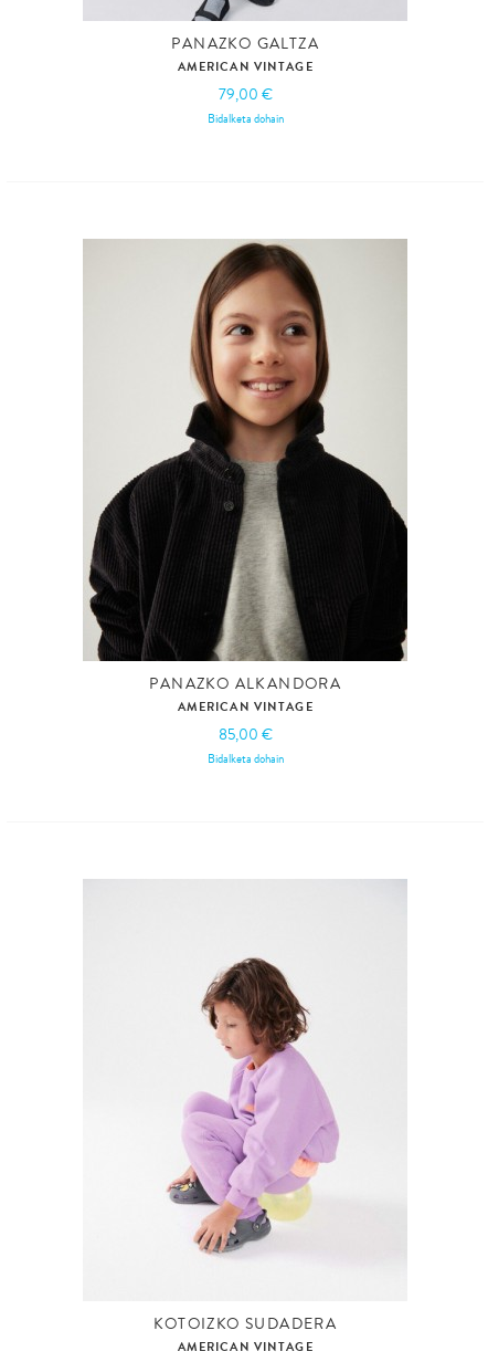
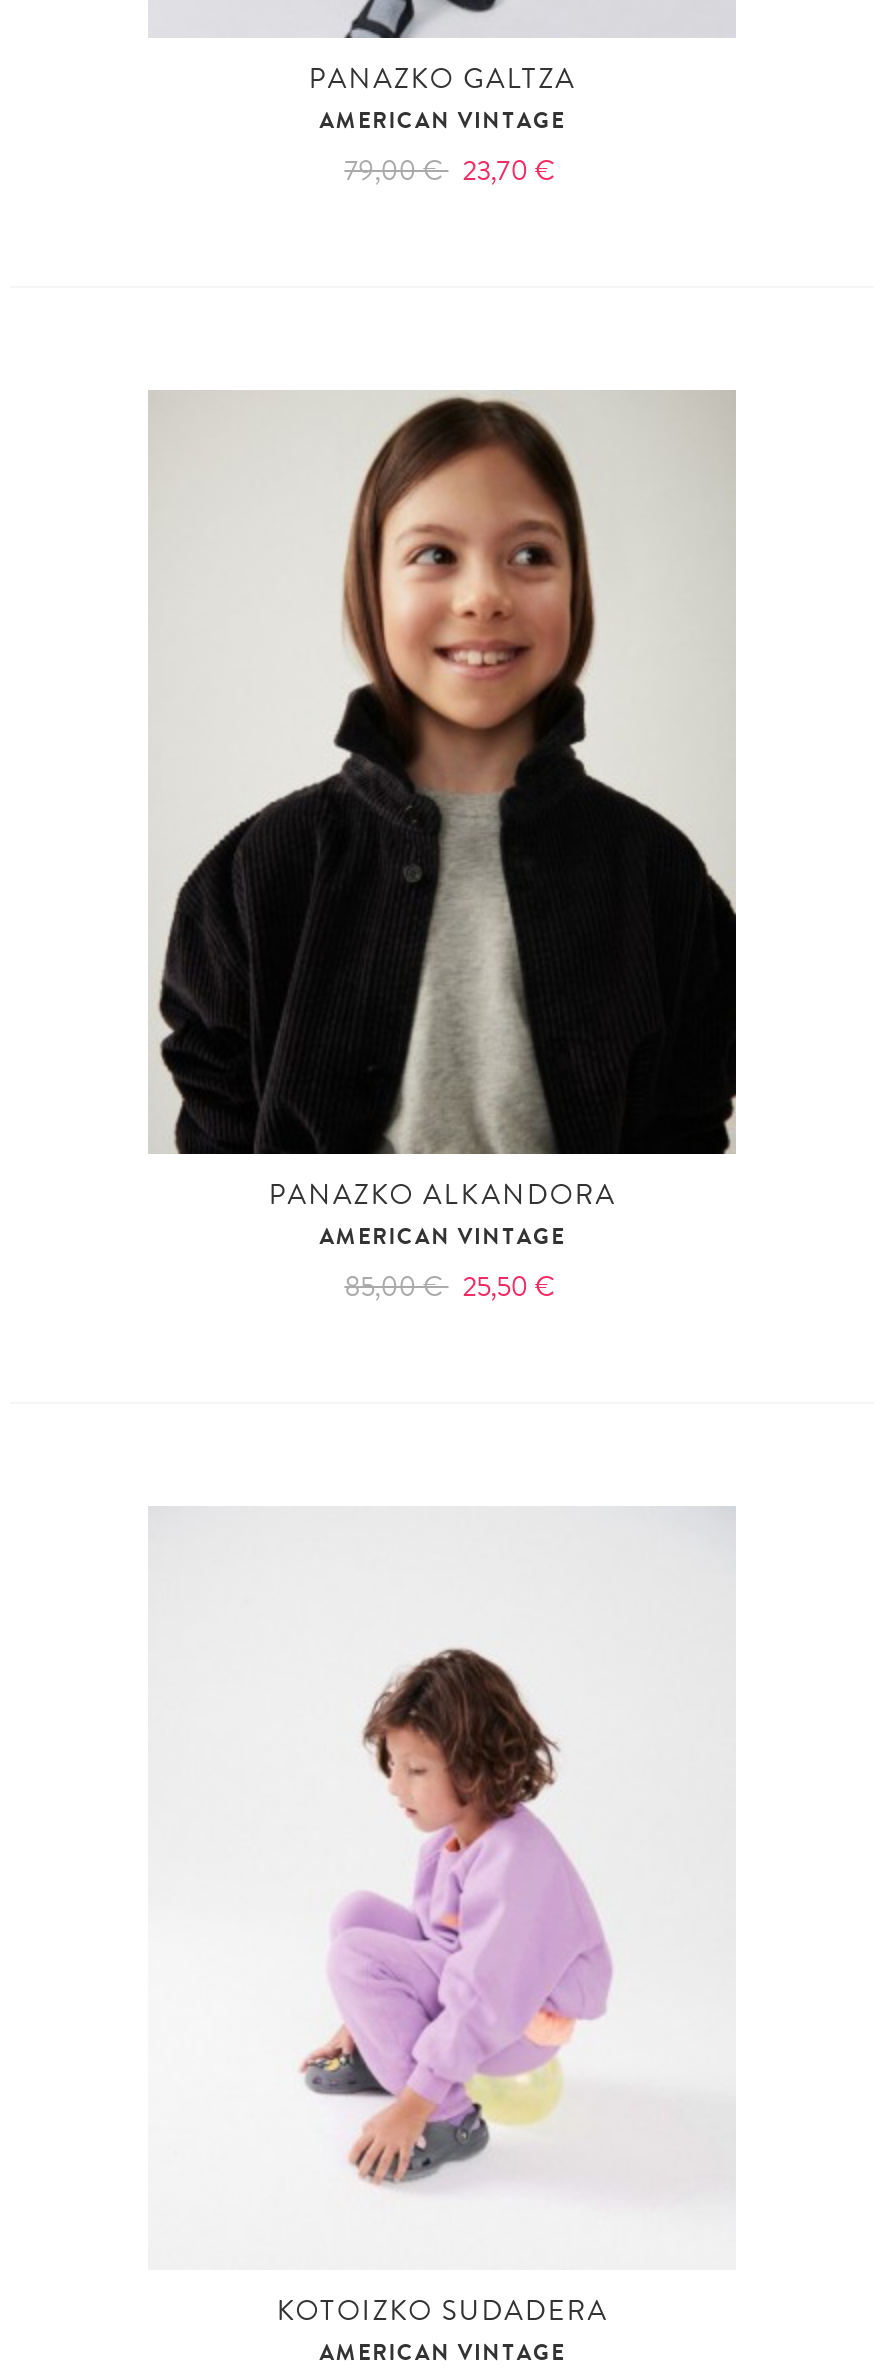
[207,84,283,127] 79,00 € | Bidalketa dohain -> [344,152,554,192] 79,00 € 23,70 €
[207,724,283,767] 85,00 € | Bidalketa dohain -> [344,1268,554,1308] 85,00 € 25,50 €

